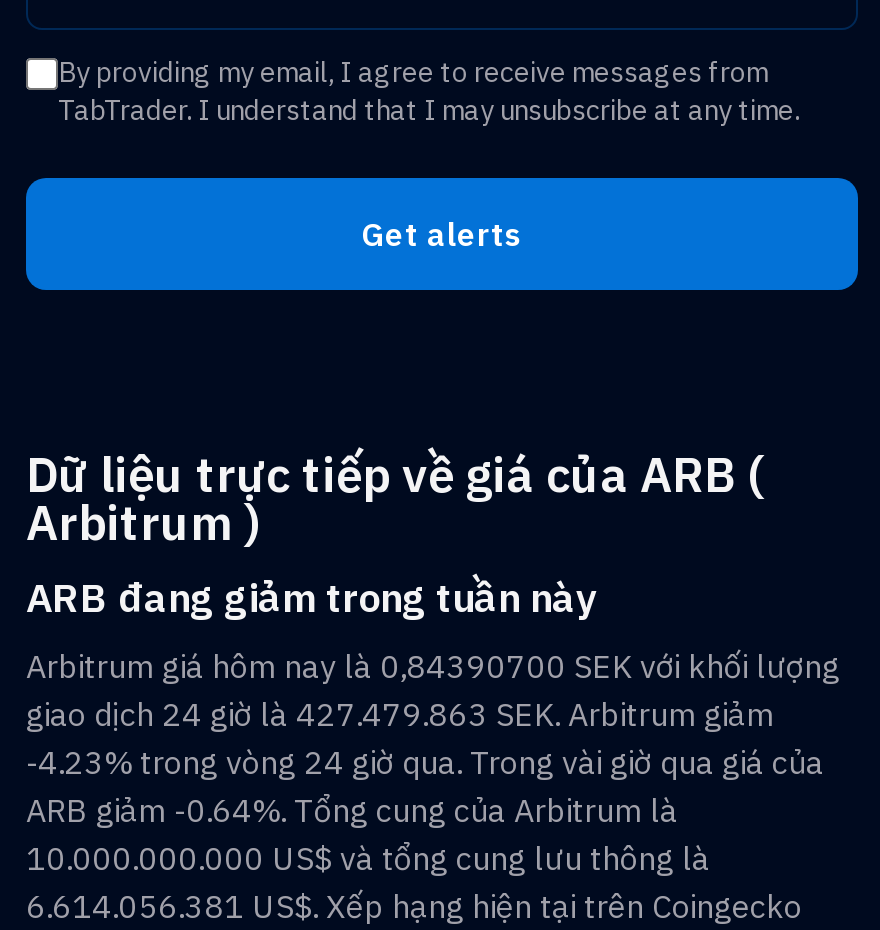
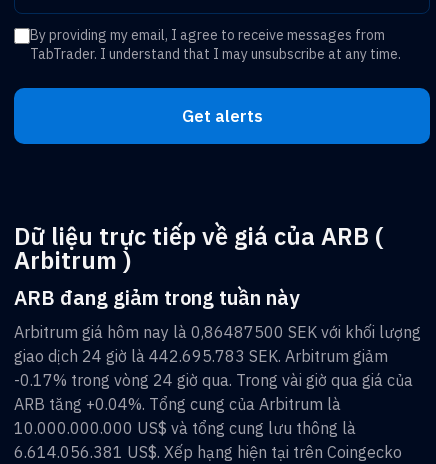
[26,645,840,685] Arbitrum giá hôm nay là 0,84390700 SEK với khối lượng -> [14,321,421,341] Arbitrum giá hôm nay là 0,86487500 SEK với khối lượng
[26,693,774,733] giao dịch 24 giờ là 427.479.863 SEK. Arbitrum giảm -> [14,345,388,365] giao dịch 24 giờ là 442.695.783 SEK. Arbitrum giảm
[26,741,824,781] -4.23% trong vòng 24 giờ qua. Trong vài giờ qua giá của -> [14,369,413,389] -0.17% trong vòng 24 giờ qua. Trong vài giờ qua giá của
[26,789,678,829] ARB giảm -0.64%. Tổng cung của Arbitrum là -> [14,393,341,413] ARB tăng +0.04%. Tổng cung của Arbitrum là

